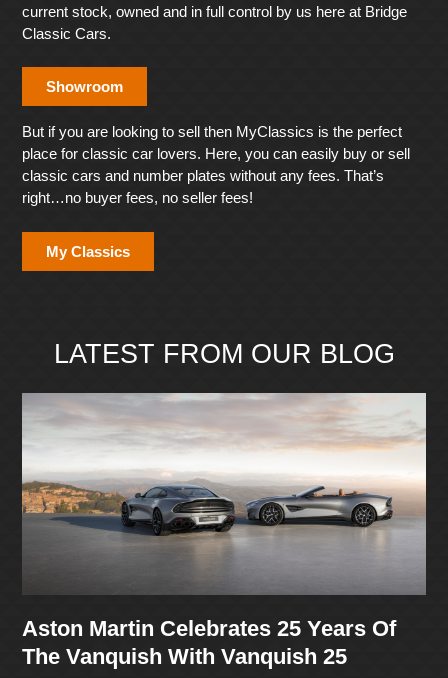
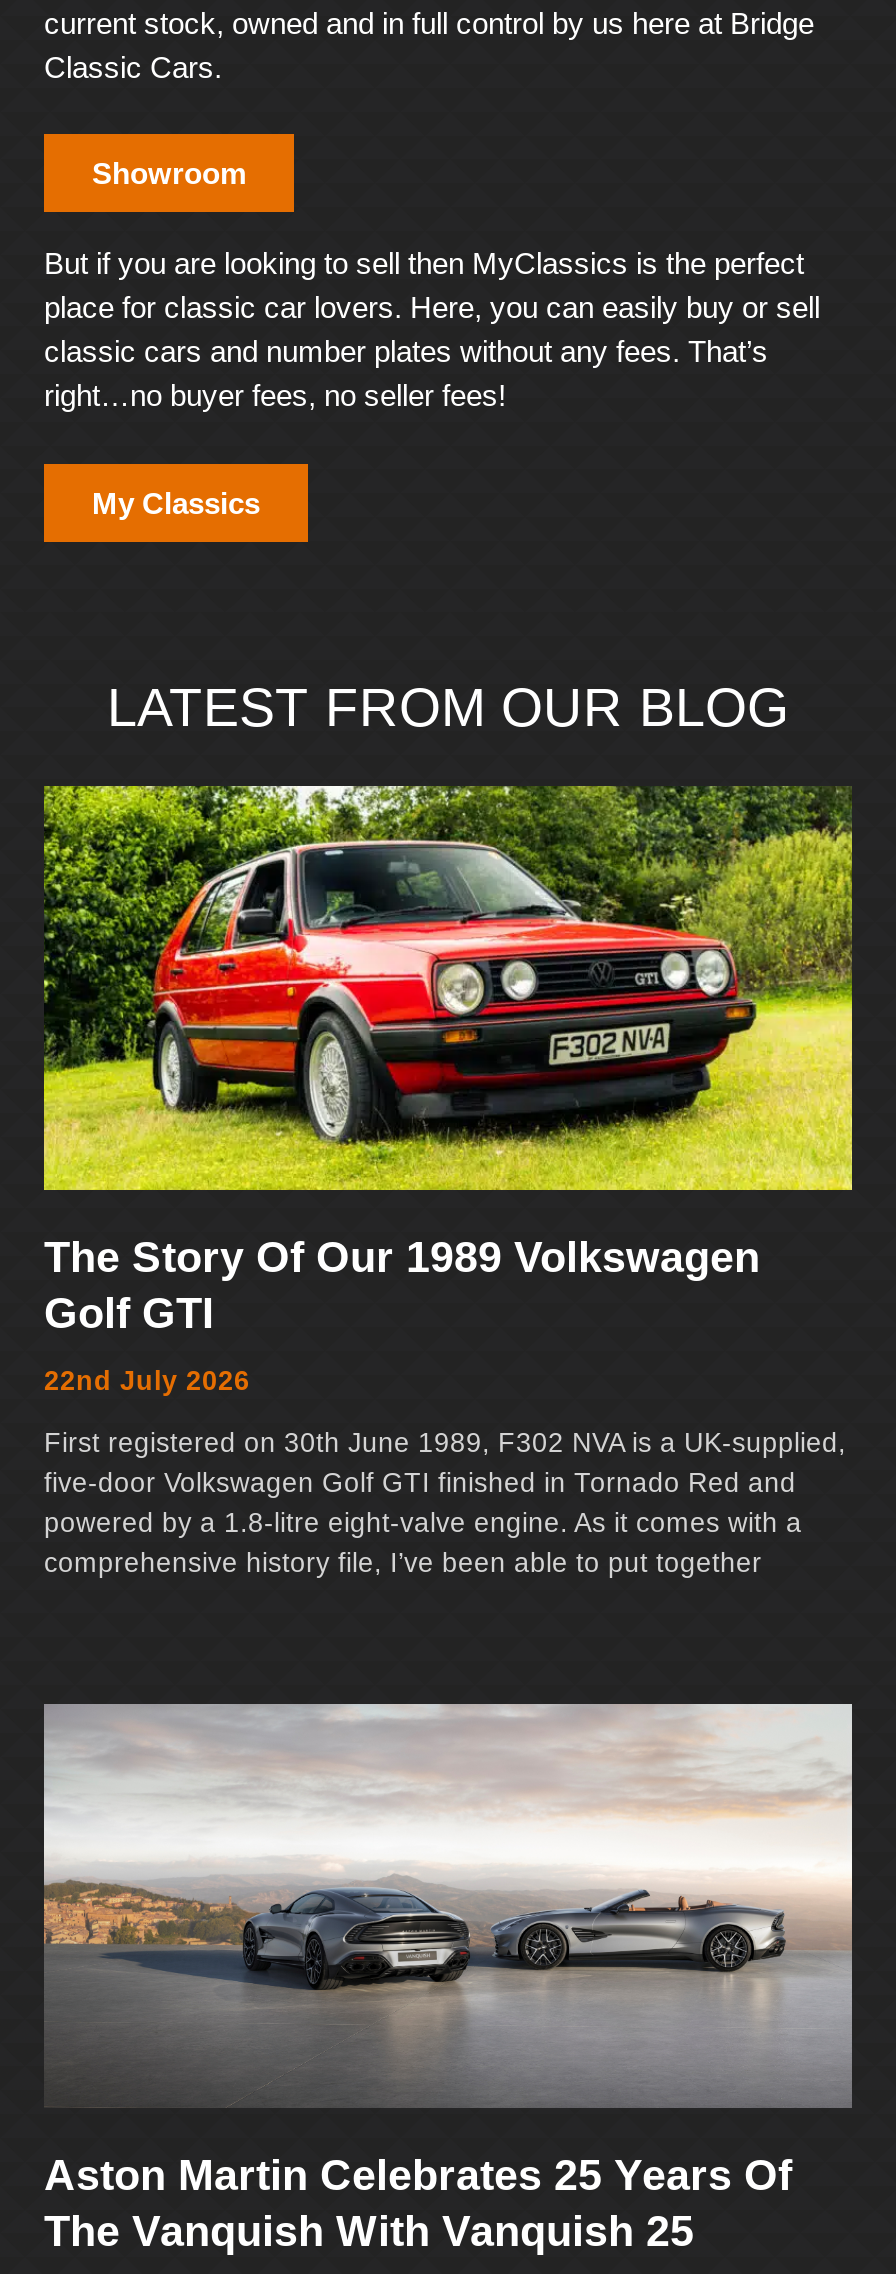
none -> [42,784,854,1577] [image] | The Story Of Our 1989 Volkswagen | Golf GTI | 22nd July 2026 | First registered on 30th June 1989, F302 NVA is a UK-supplied, | five-door Volkswagen Golf GTI finished in Tornado Red and | powered by a 1.8-litre eight-valve engine. As it comes with a | comprehensive history file, I’ve been able to put together

